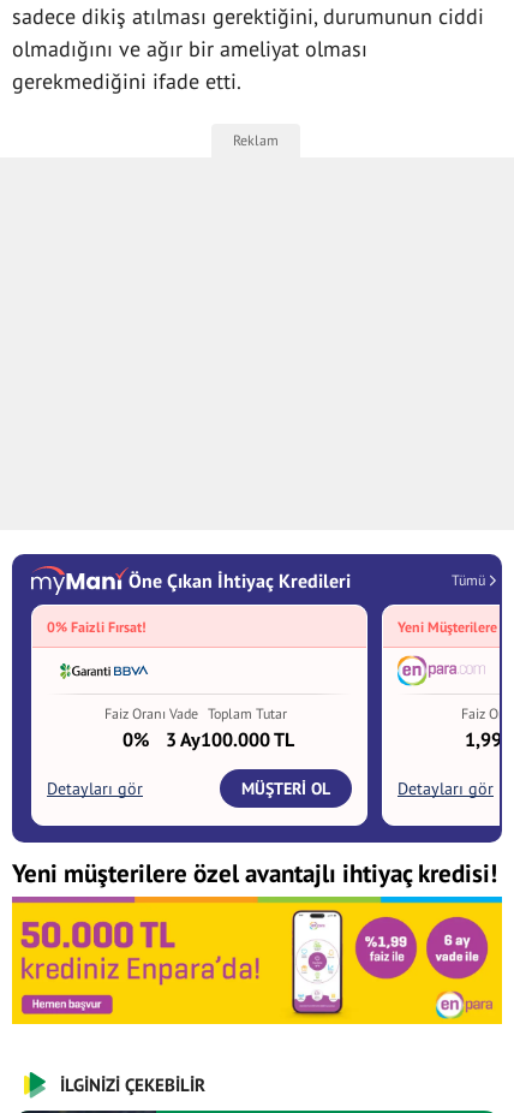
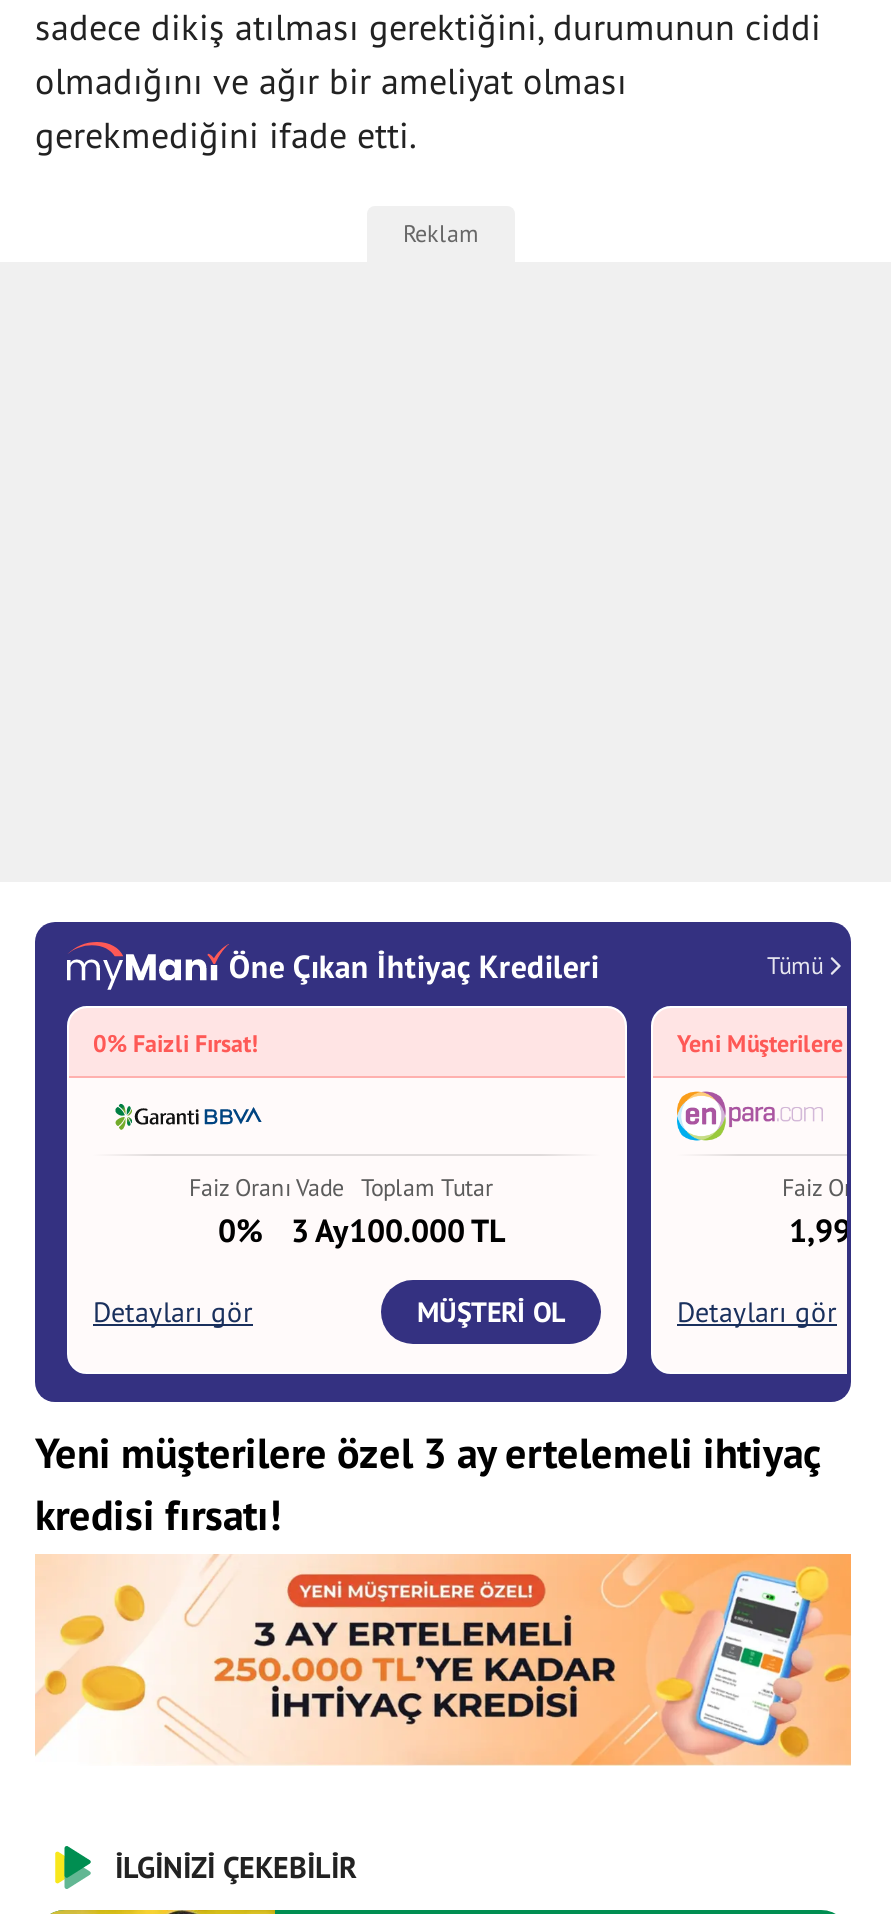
[12,857,497,890] Yeni müşterilere özel avantajlı ihtiyaç kredisi! -> [35,1427,819,1543] Yeni müşterilere özel 3 ay ertelemeli ihtiyaç | kredisi fırsatı!
[11,899,503,1025] [image] -> [35,1558,853,1766] [image]

